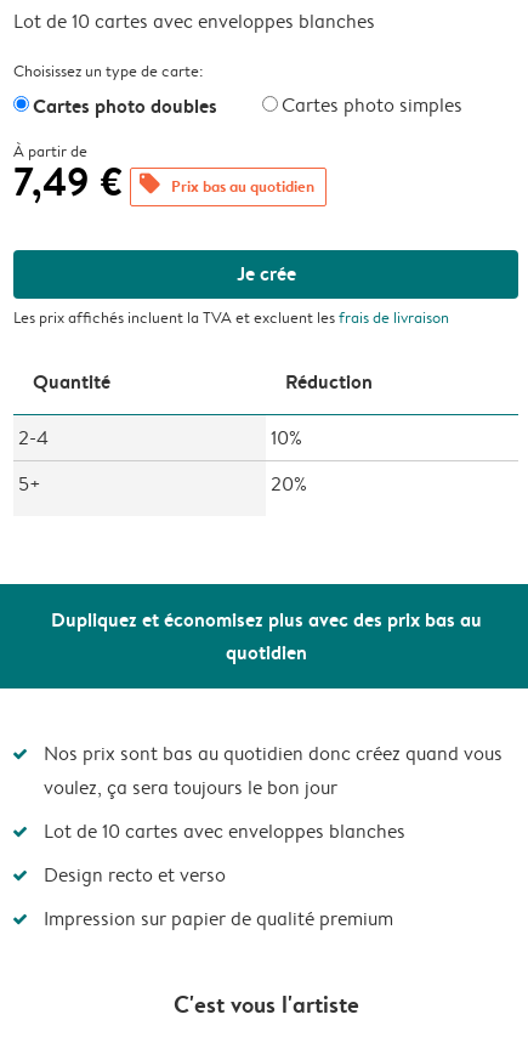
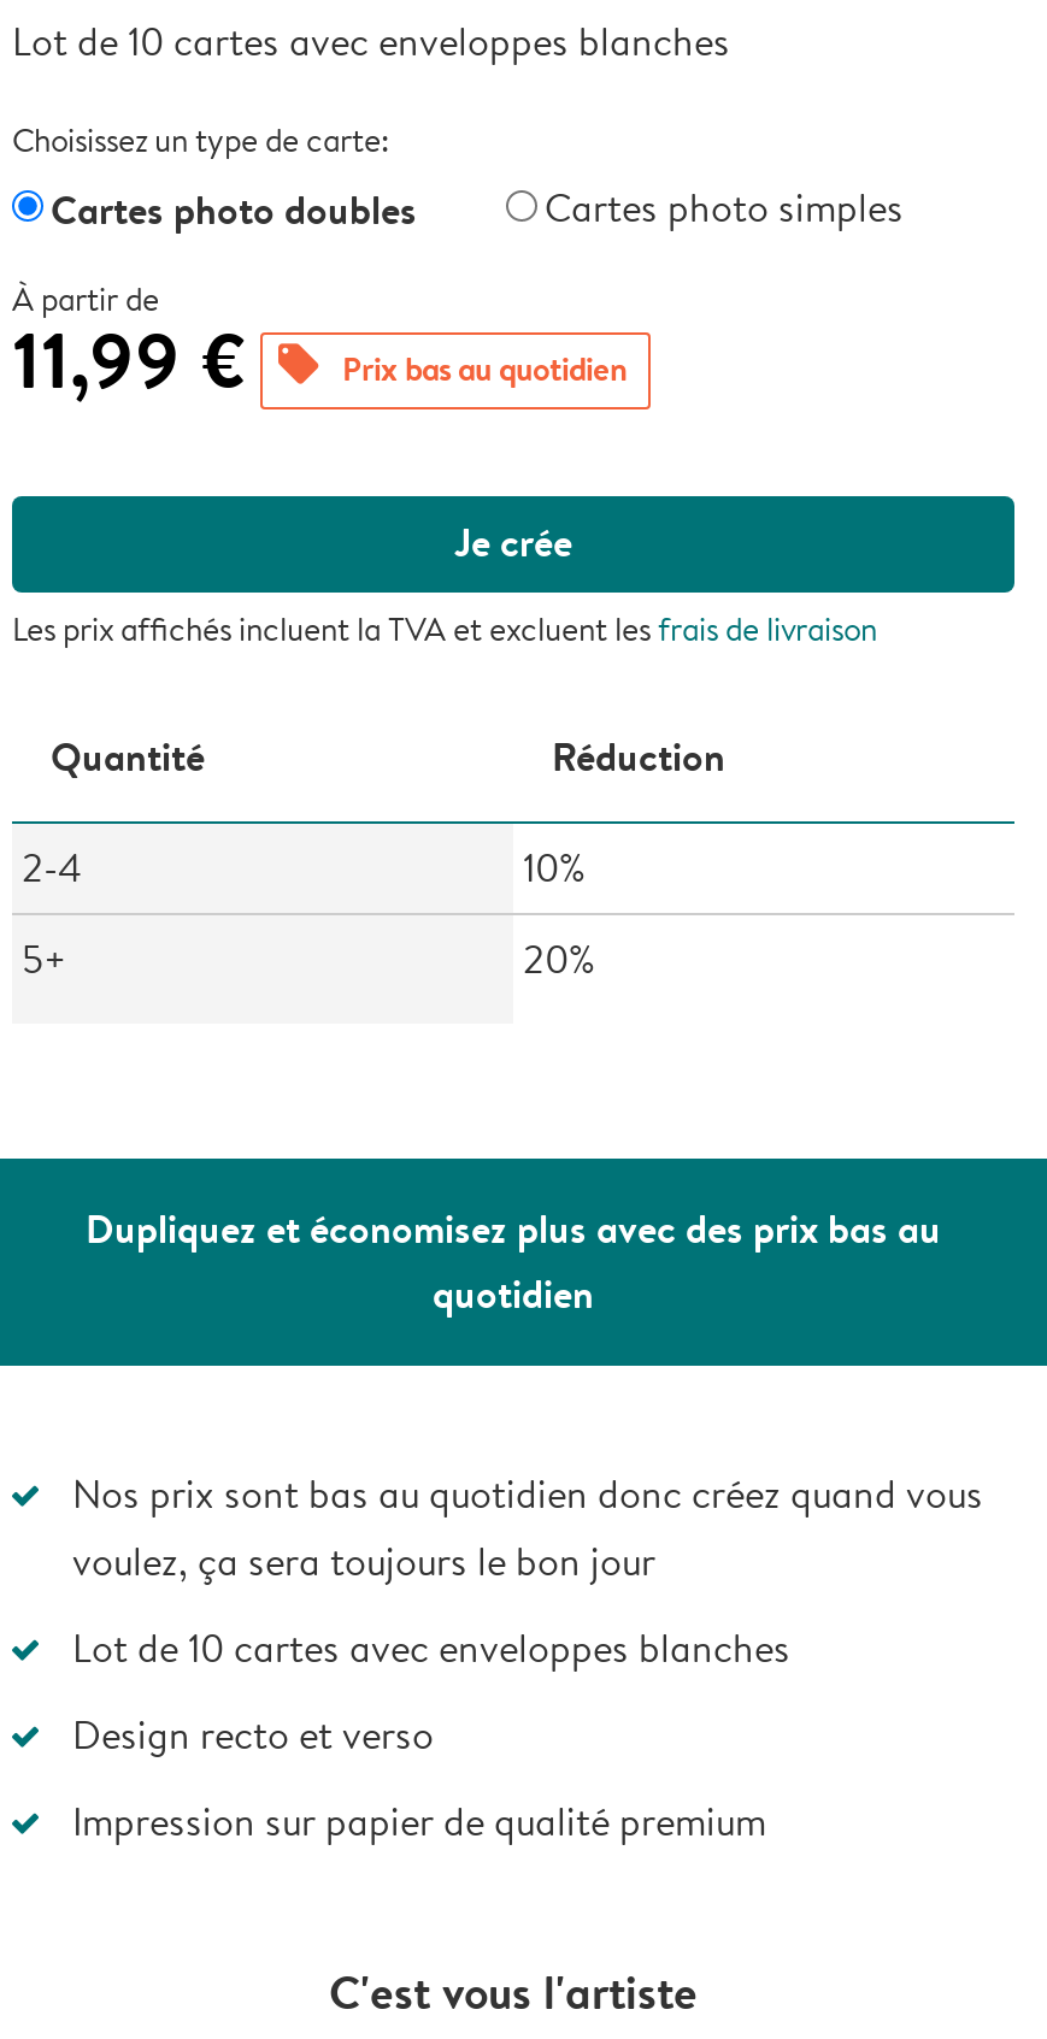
[13,155,123,208] 7,49 € -> [12,308,246,412] 11,99 €

